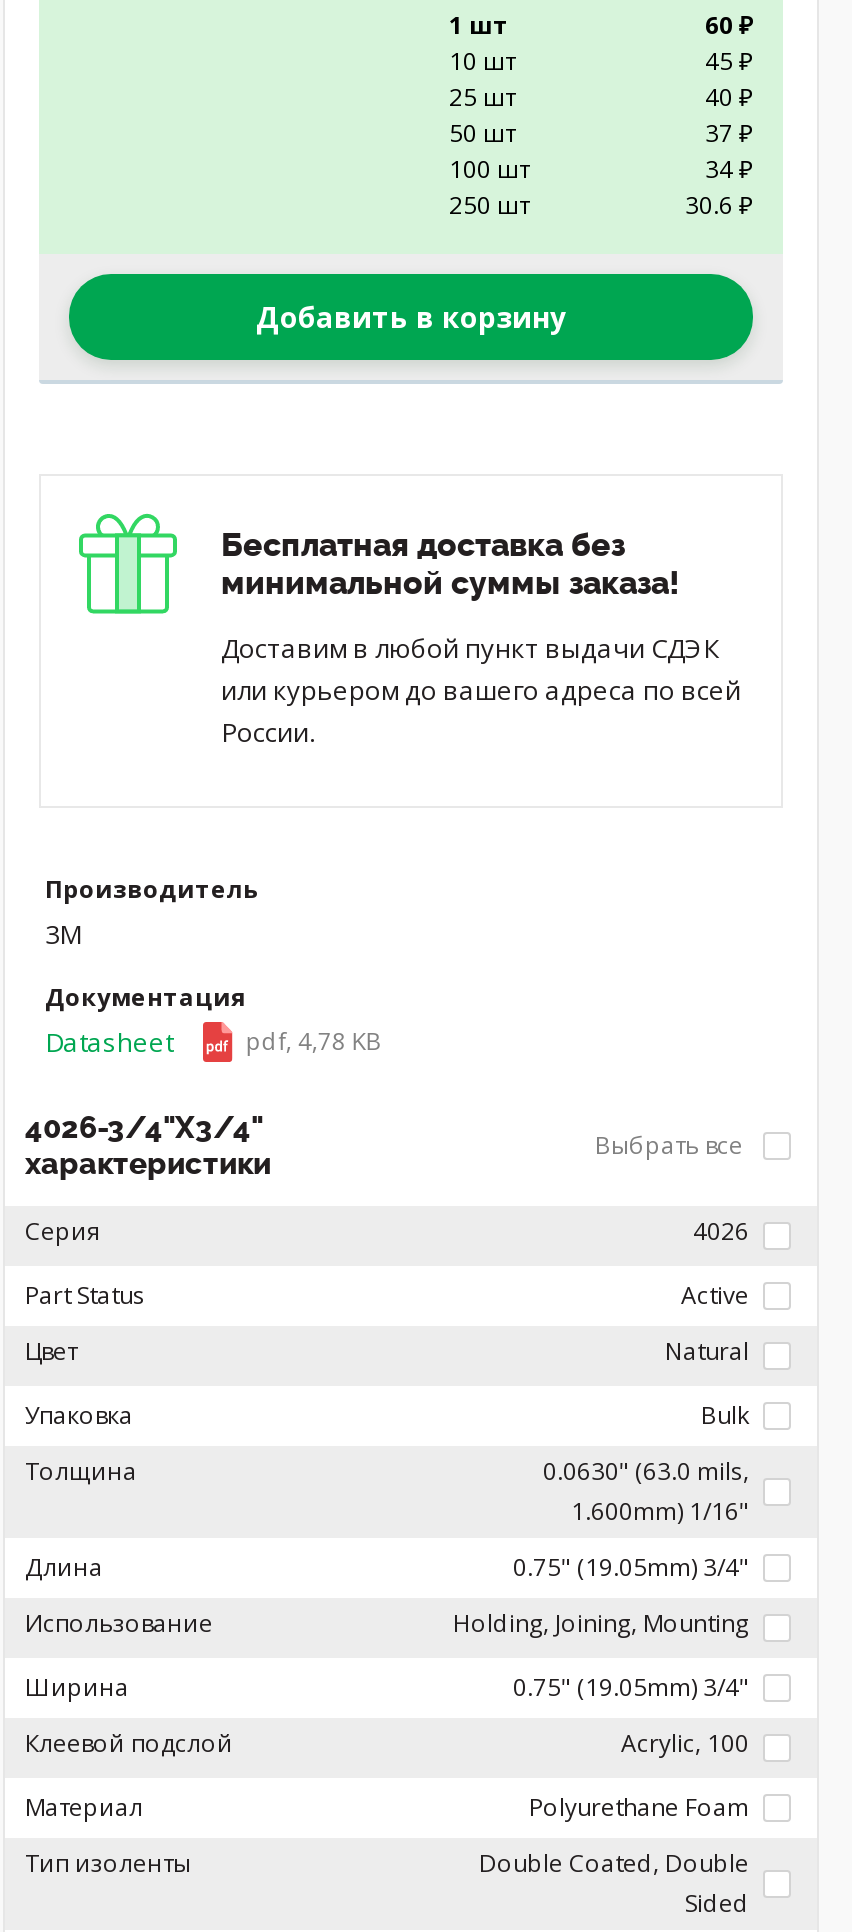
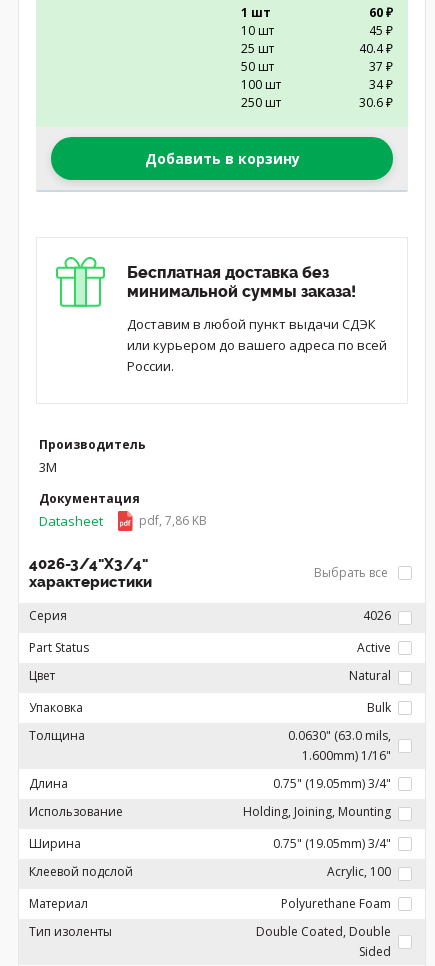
[705,80,753,114] 40 ₽ -> [359,40,393,57] 40.4 ₽
[246,1024,382,1058] pdf, 4,78 KB -> [139,512,207,529] pdf, 7,86 KB

